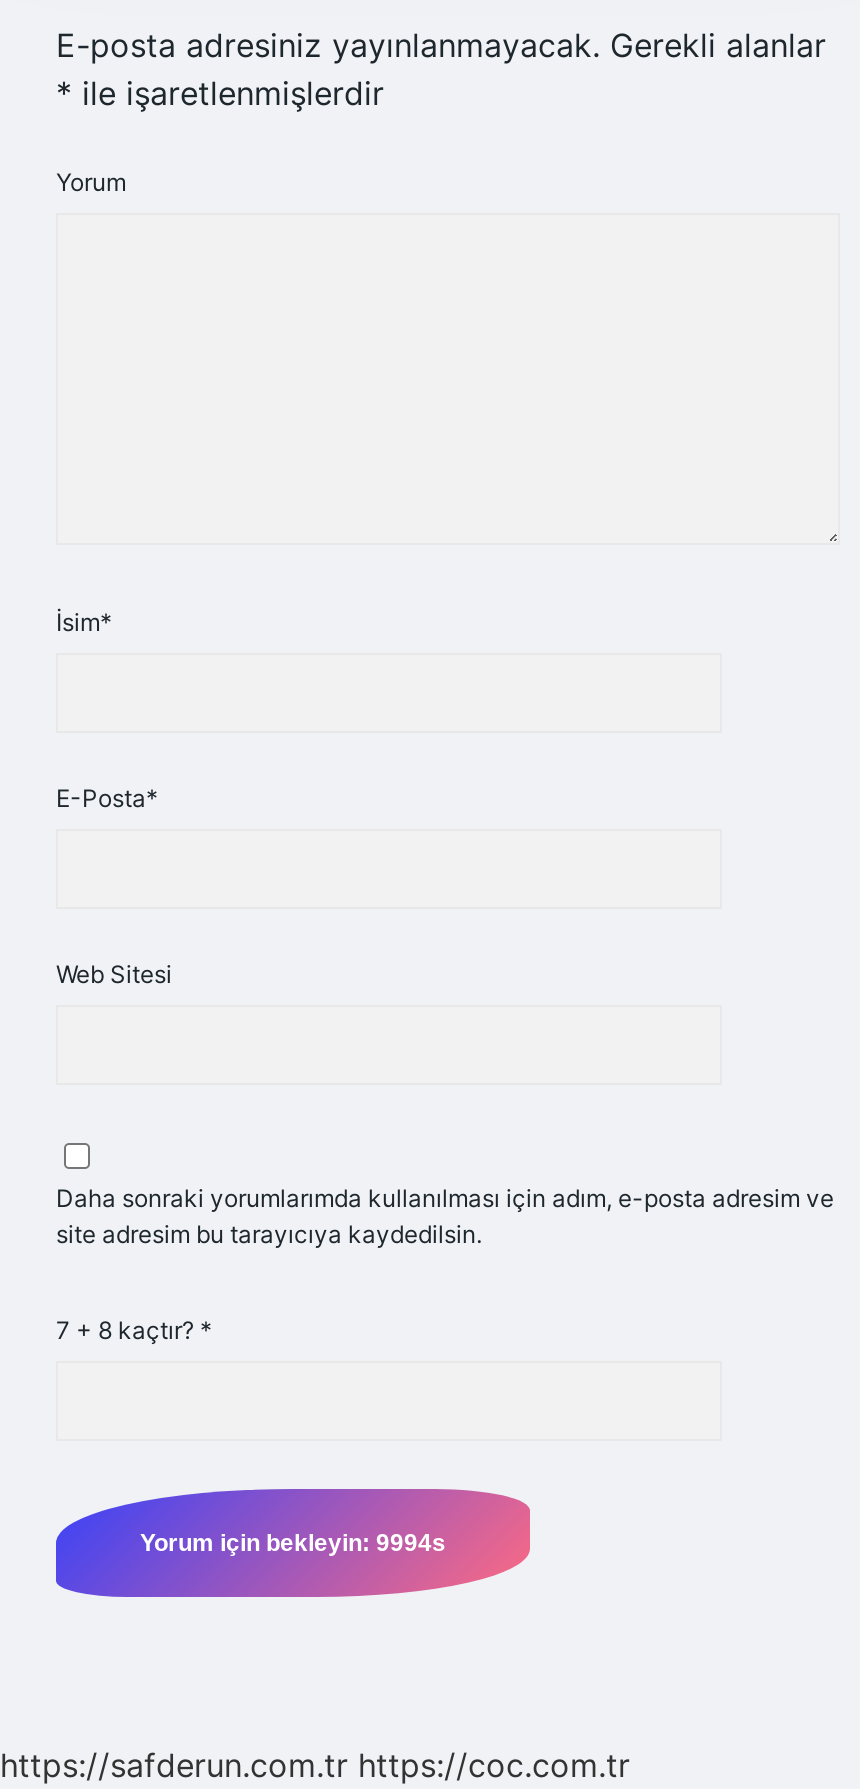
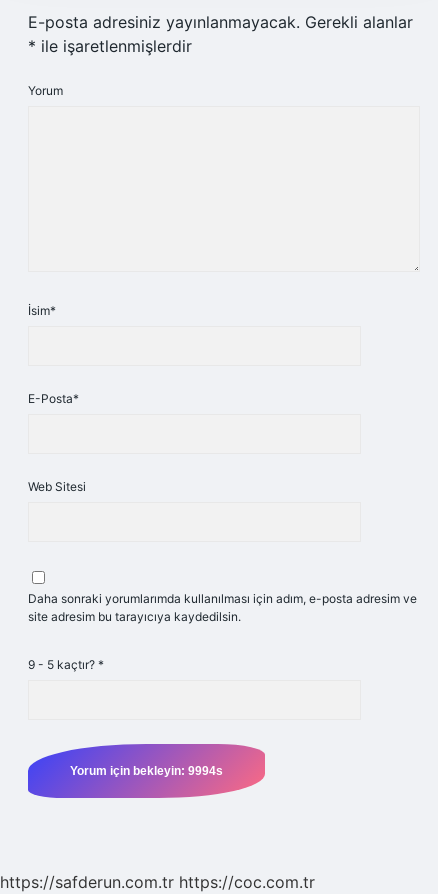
[56,1315,212,1345] 7 + 8 kaçtır? * -> [28,657,104,672] 9 - 5 kaçtır? *

